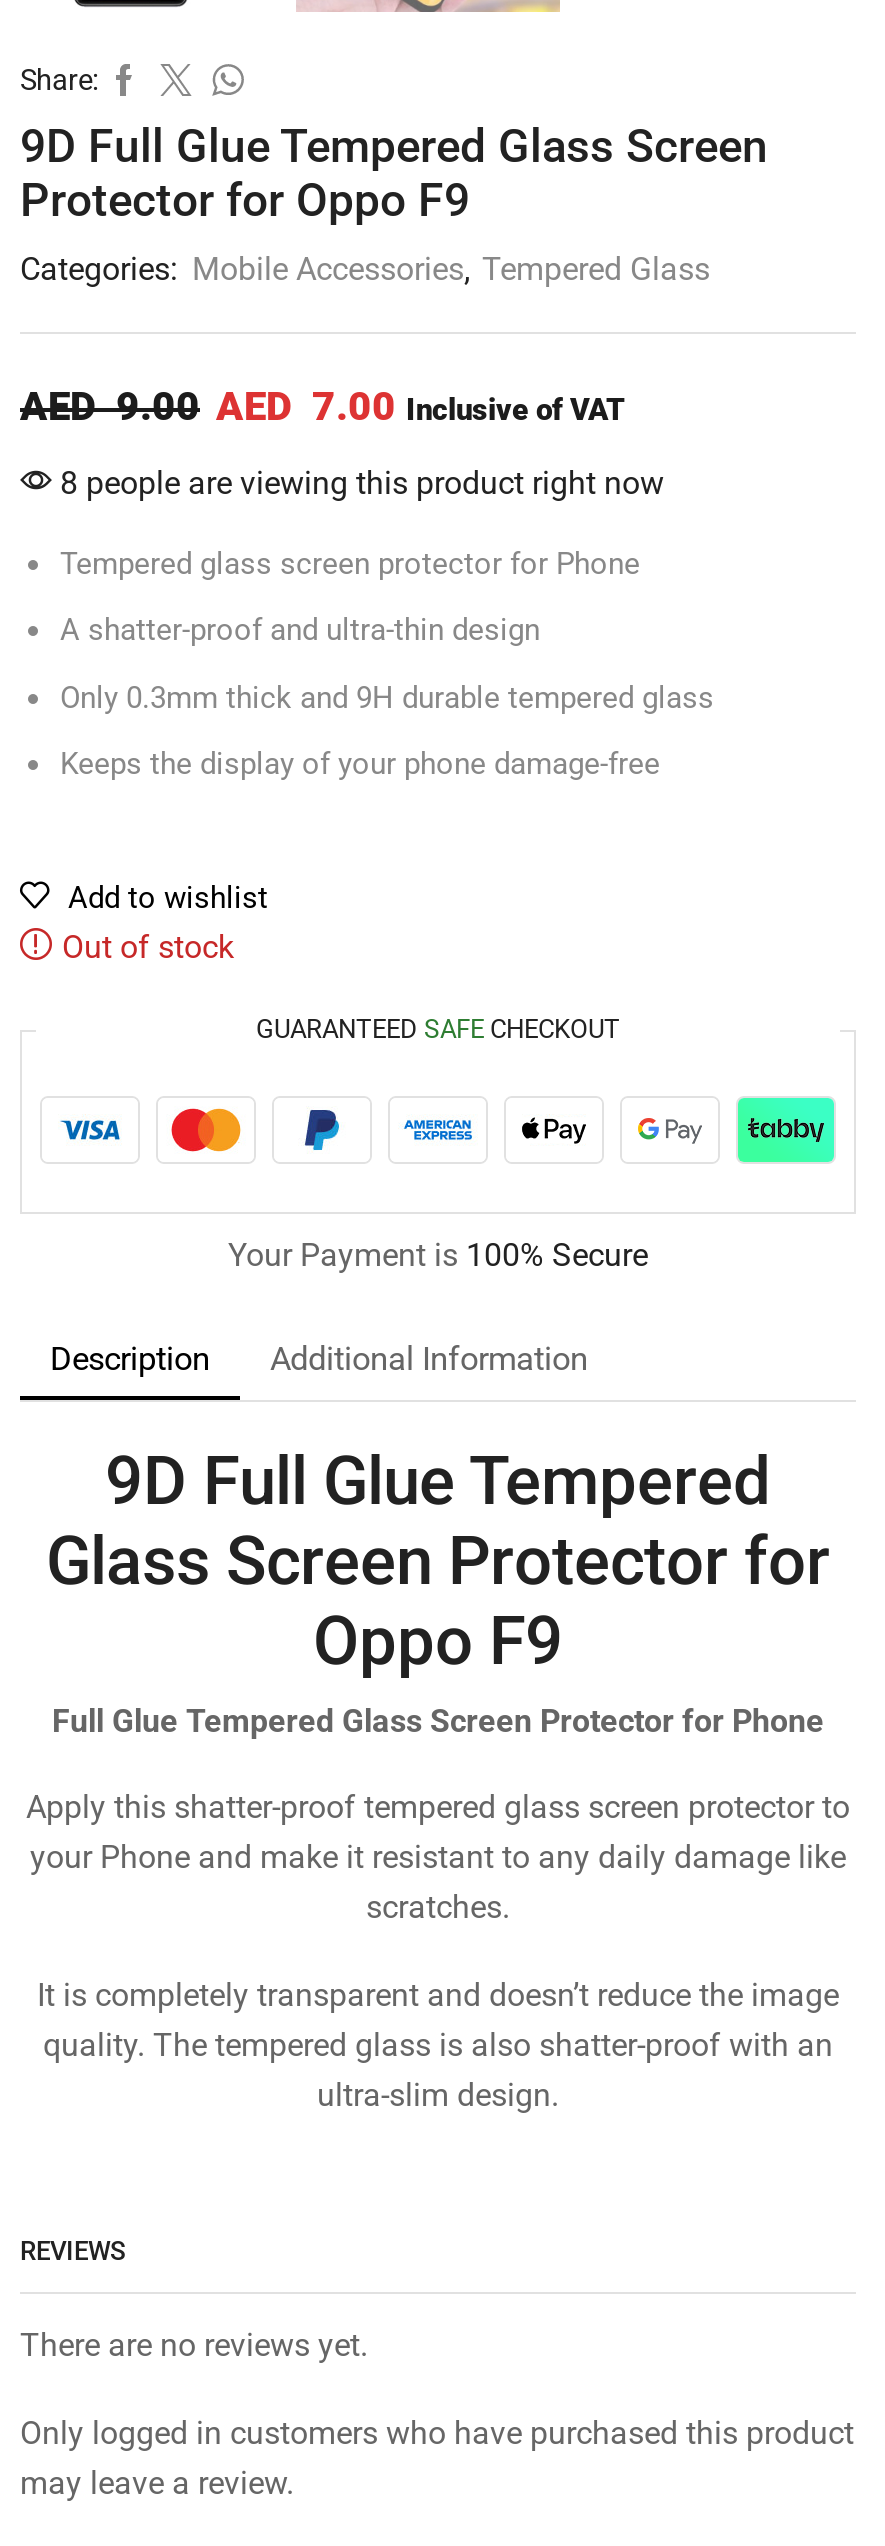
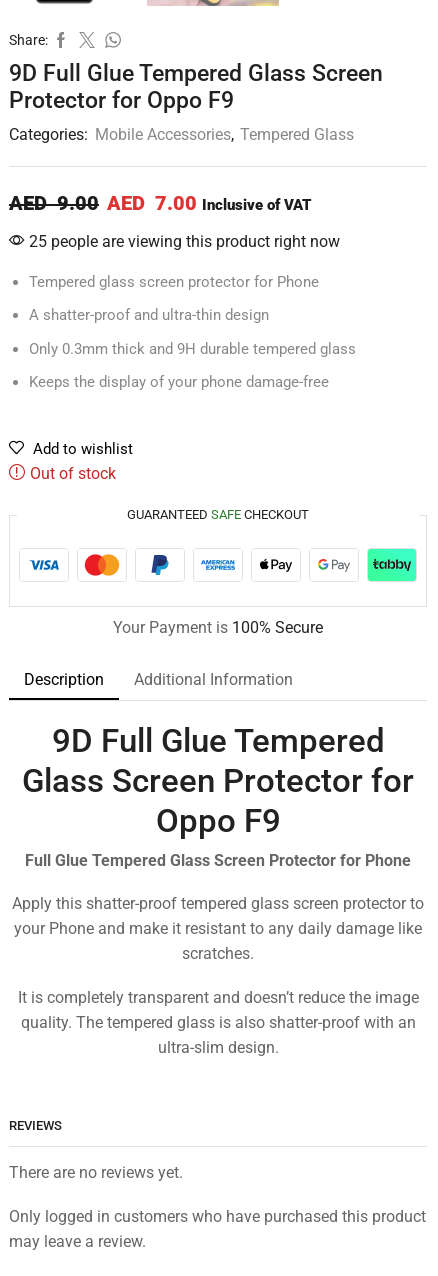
[52,464,664,502] 8 people are viewing this product right now -> [25,232,340,251] 25 people are viewing this product right now

